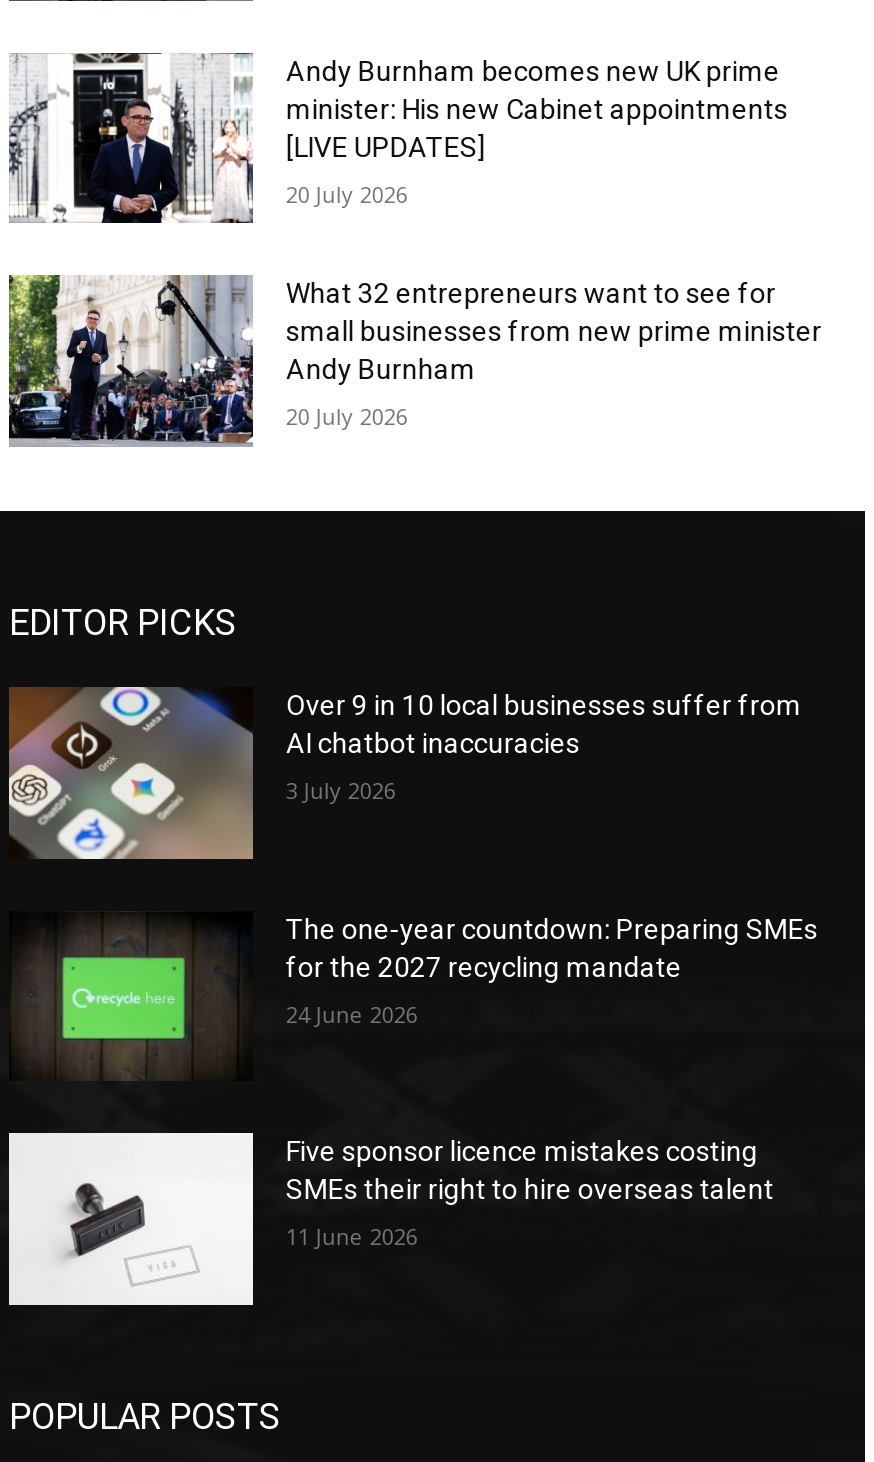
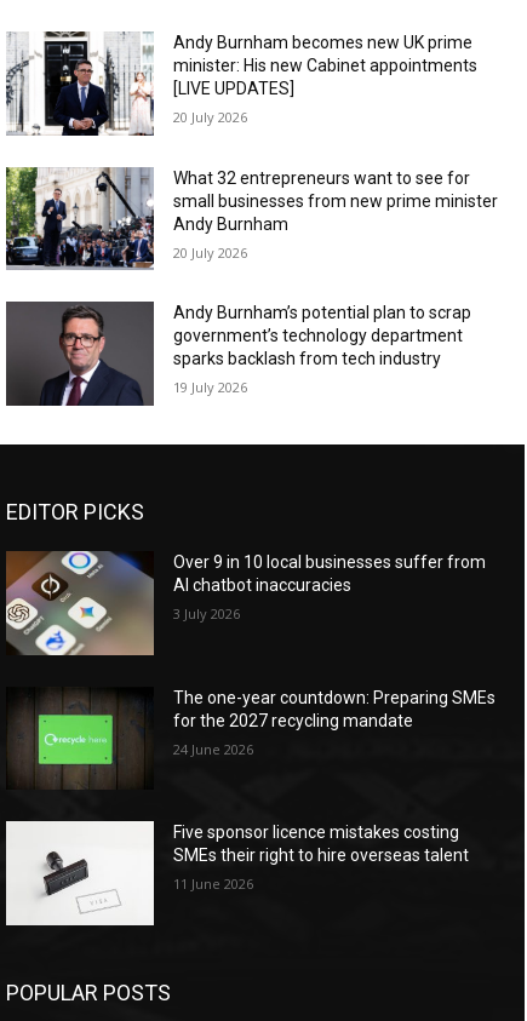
none -> [6,300,472,406] [image] | Andy Burnham’s potential plan to scrap | government’s technology department | sparks backlash from tech industry | 19 July 2026

